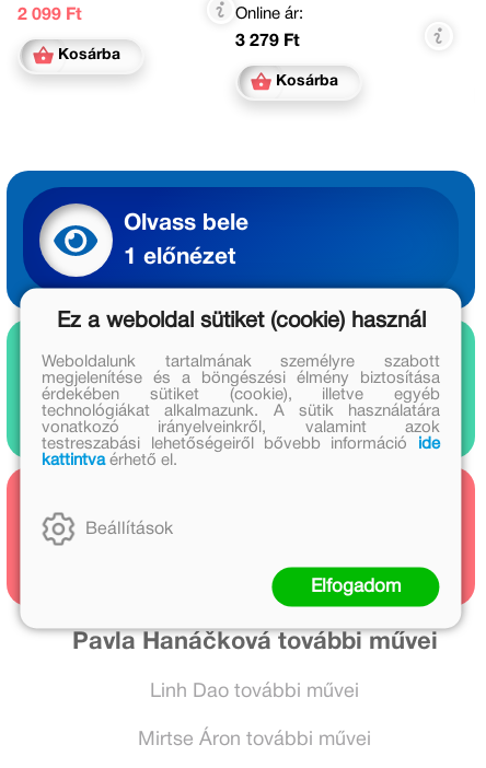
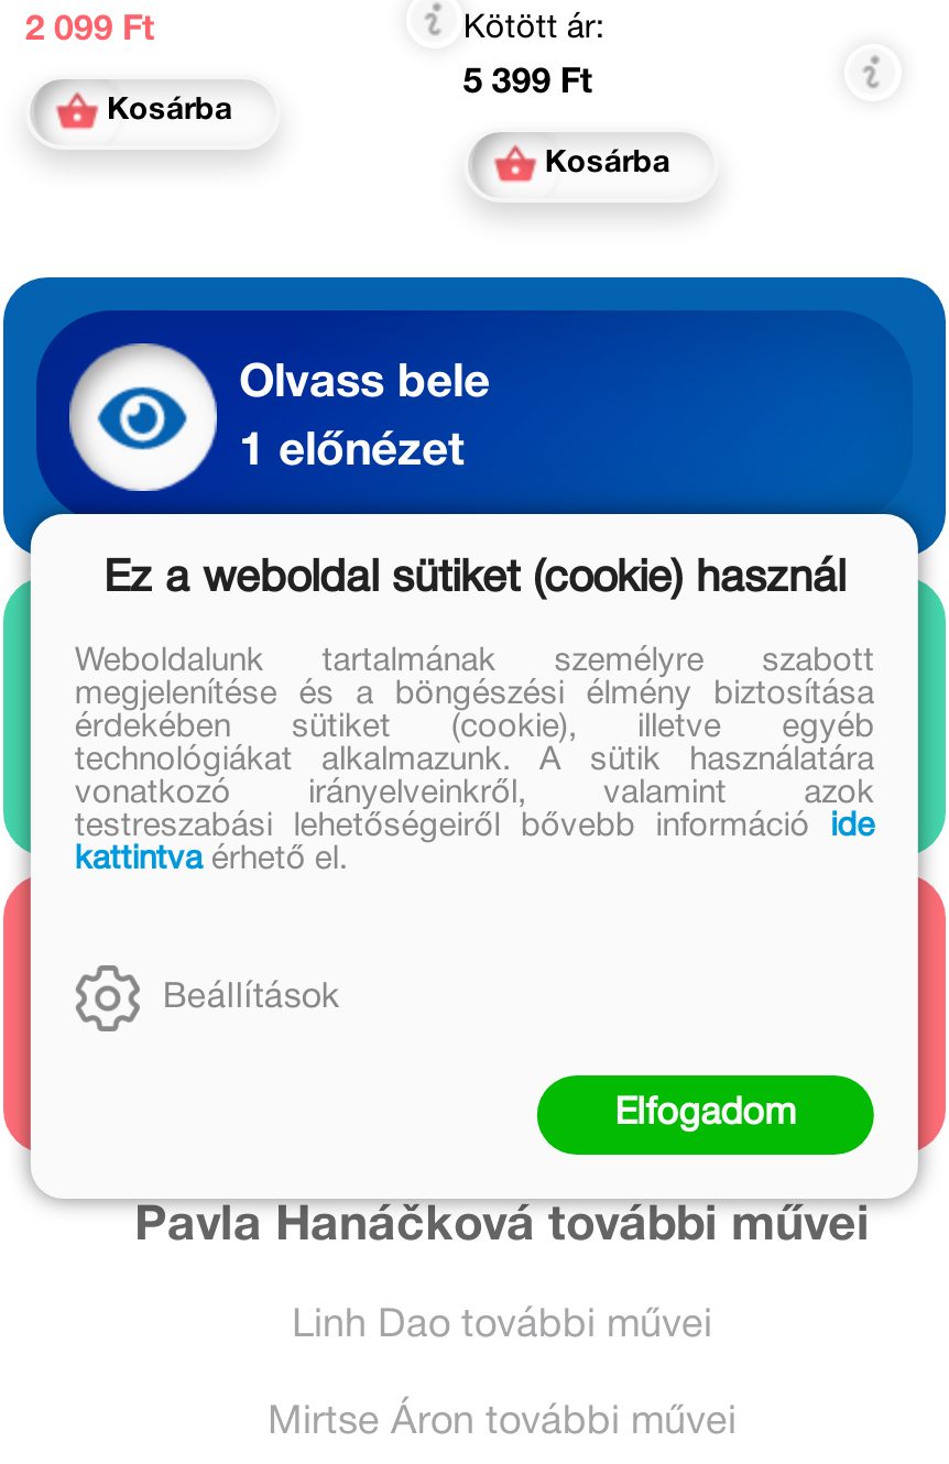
[235,7,303,22] Online ár: -> [463,14,604,45] Kötött ár:
[235,34,300,50] 3 279 Ft -> [463,69,593,100] 5 399 Ft

